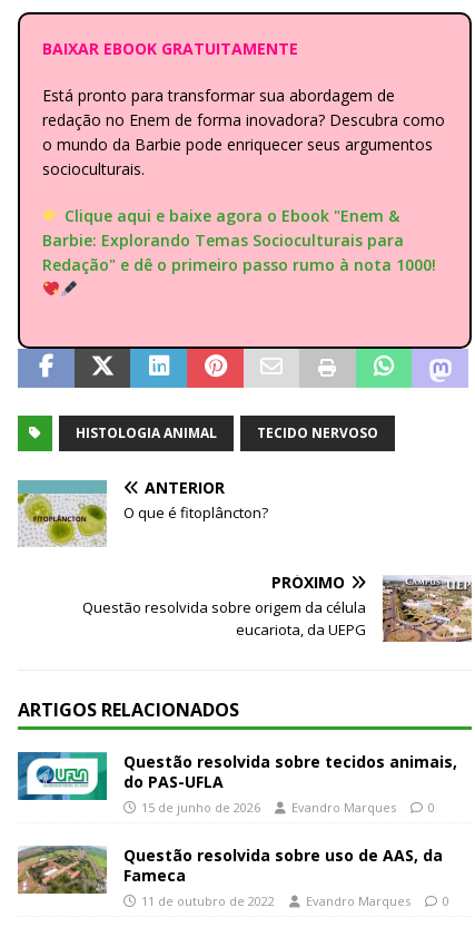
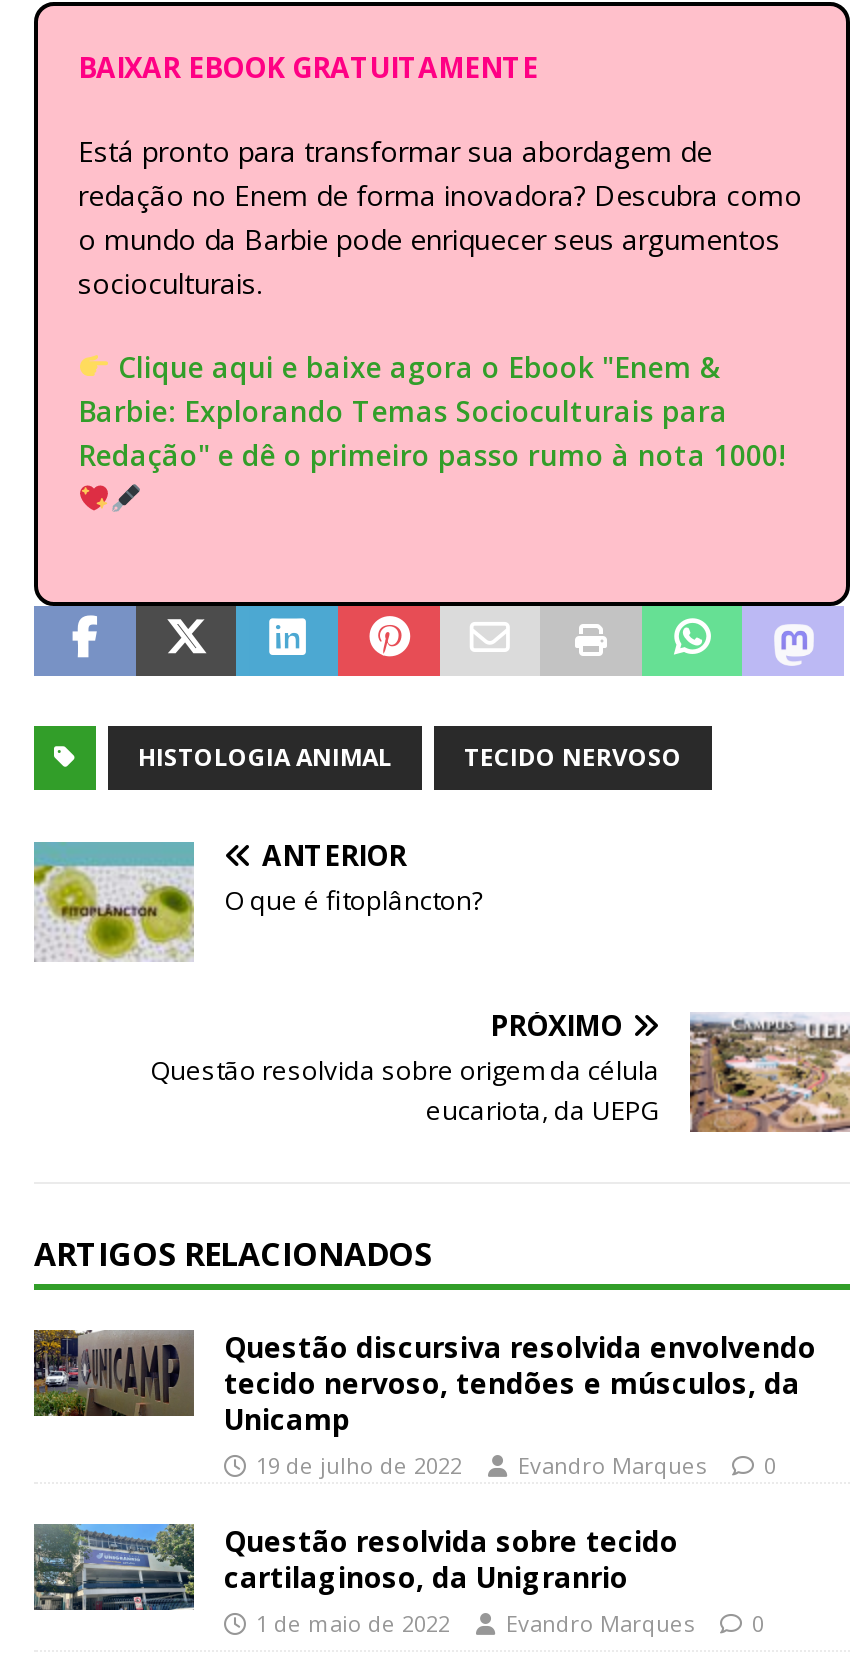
[17,751,457,815] [image] | Questão resolvida sobre tecidos animais, | do PAS-UFLA | 15 de junho de 2026 -> [32,1328,816,1480] [image] | Questão discursiva resolvida envolvendo | tecido nervoso, tendões e músculos, da | Unicamp | 19 de julho de 2022
[17,845,443,909] [image] | Questão resolvida sobre uso de AAS, da | Fameca | 11 de outubro de 2022 -> [32,1522,678,1638] [image] | Questão resolvida sobre tecido | cartilaginoso, da Unigranrio | 1 de maio de 2022

